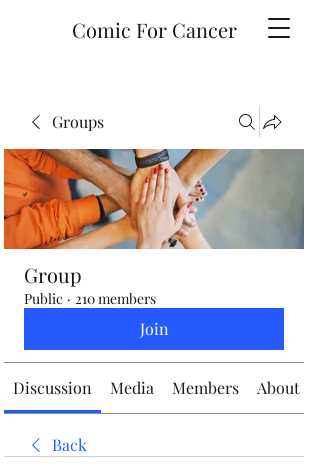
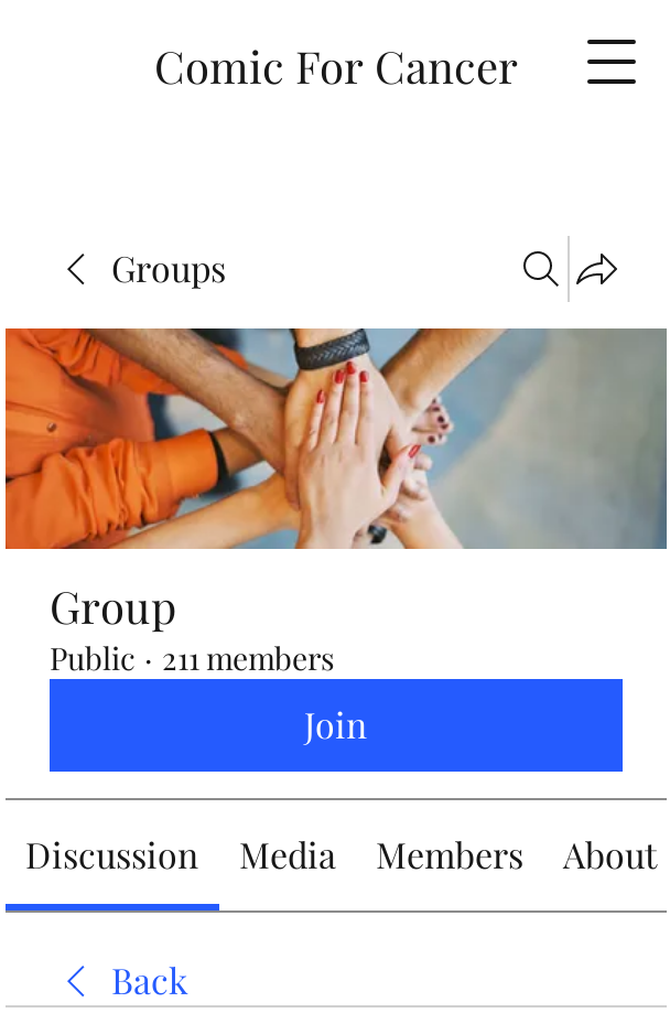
[24,289,156,308] Public · 210 members -> [50,637,334,679] Public · 211 members

